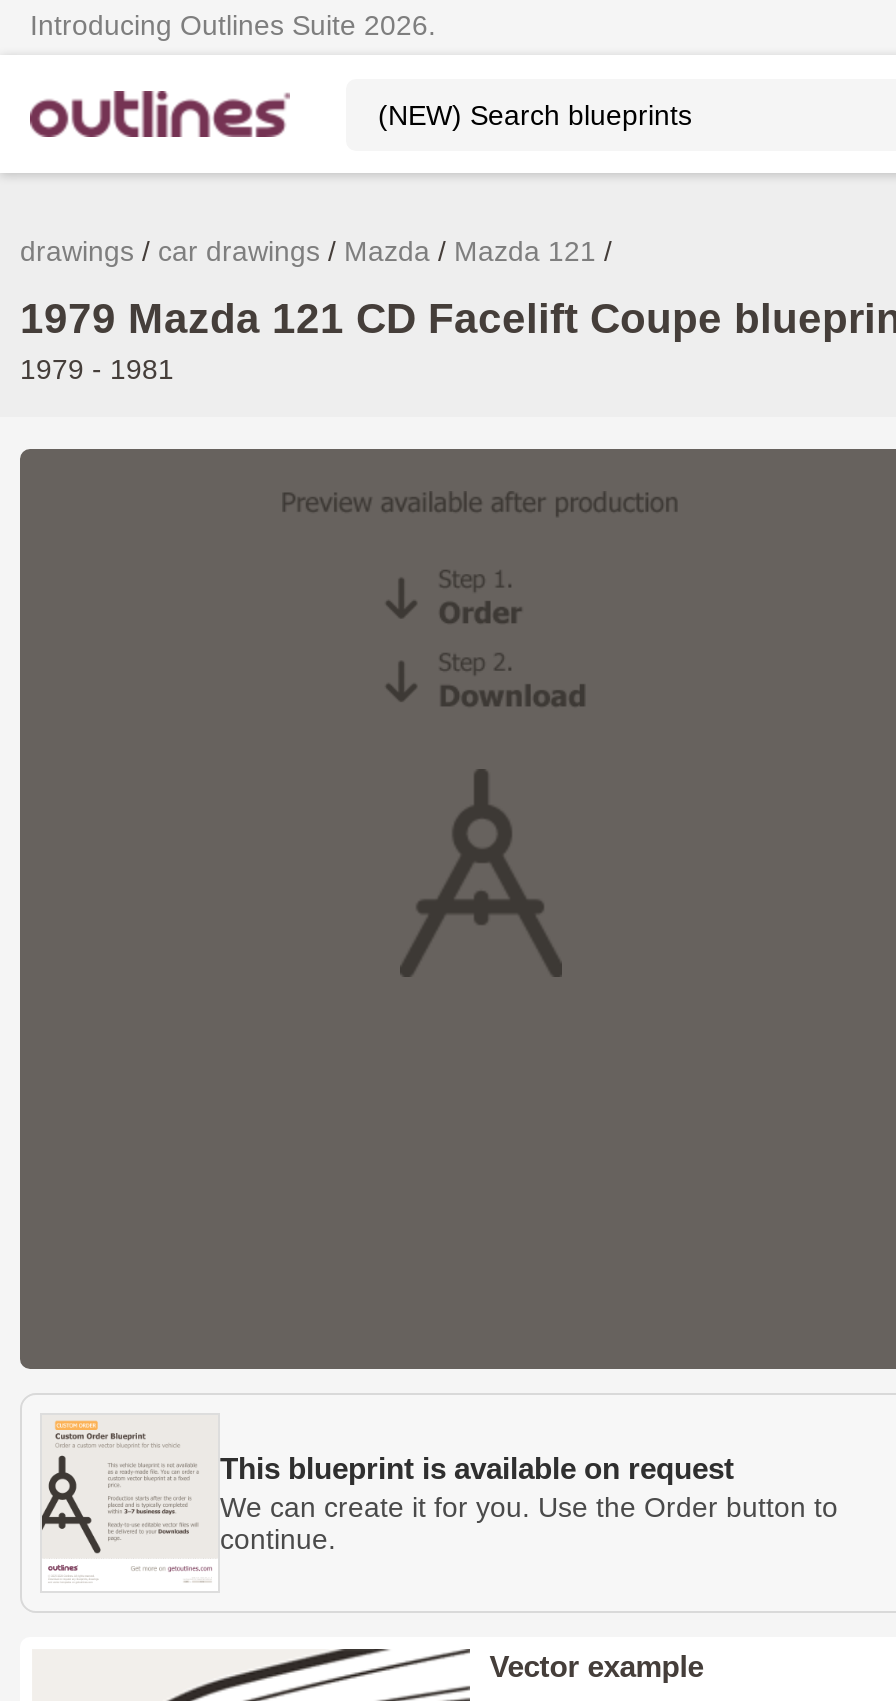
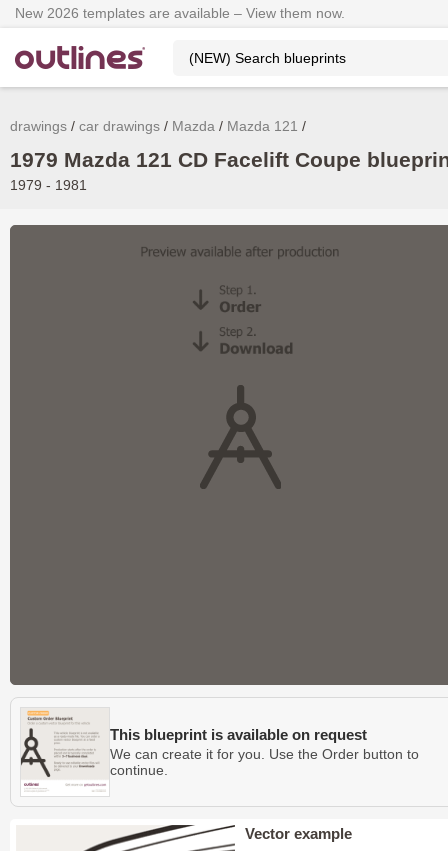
[30,9,436,41] Introducing Outlines Suite 2026. -> [15,5,345,21] New 2026 templates are available – View them now.

